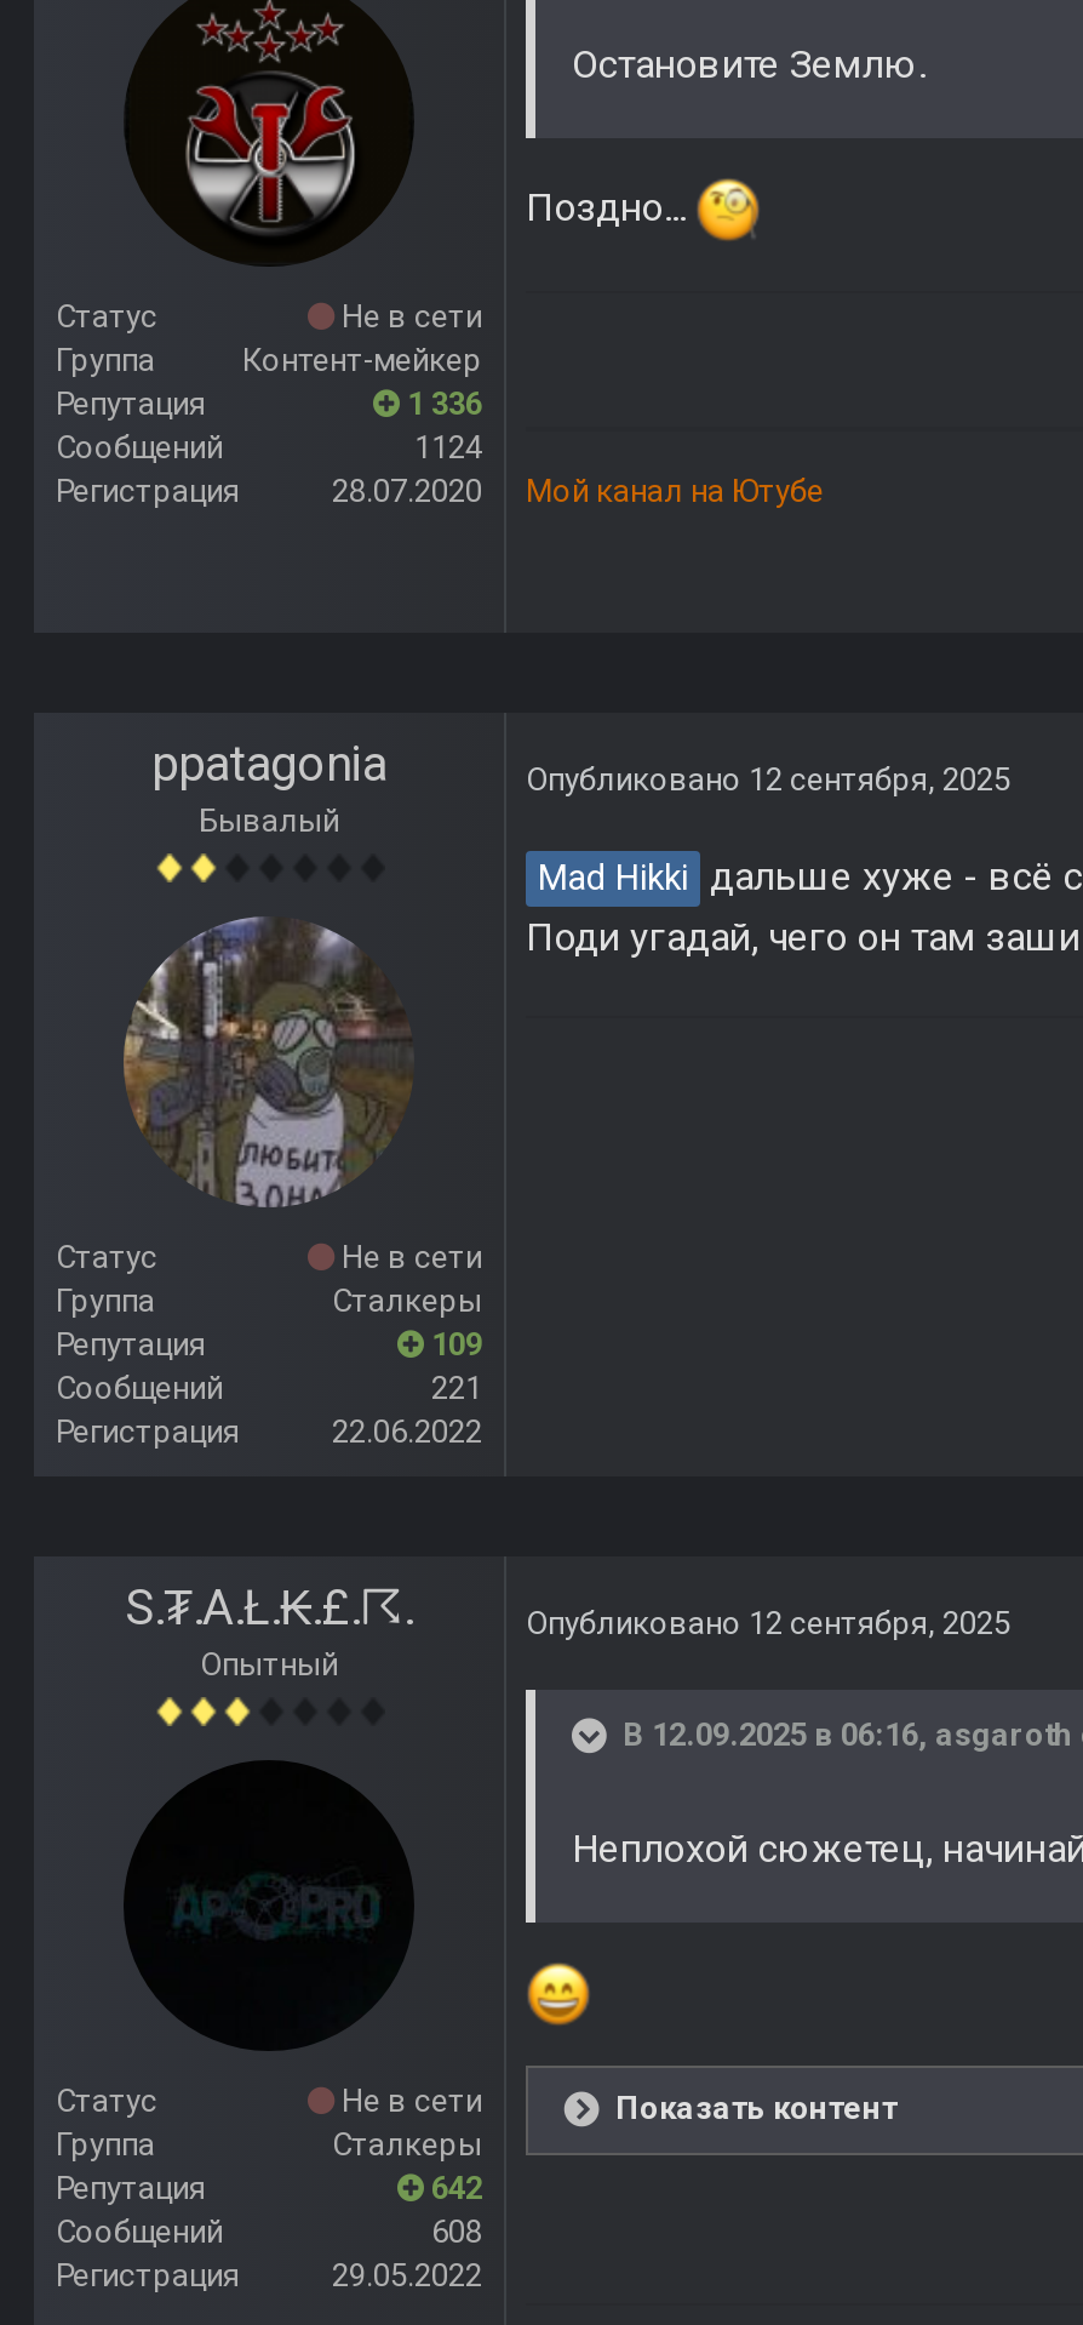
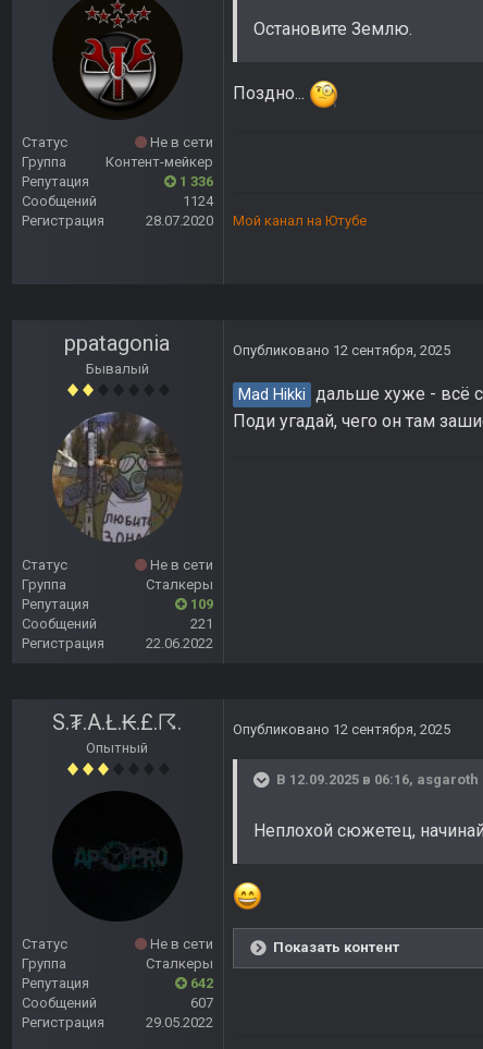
[431,2214,482,2250] 608 -> [190,995,213,1011] 607

